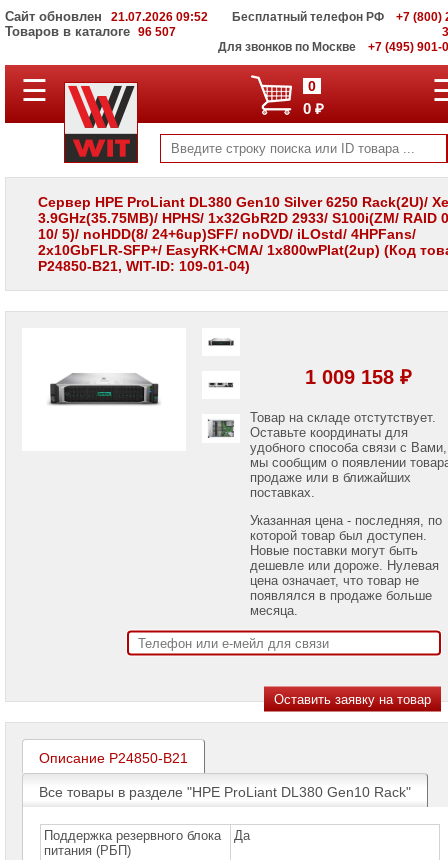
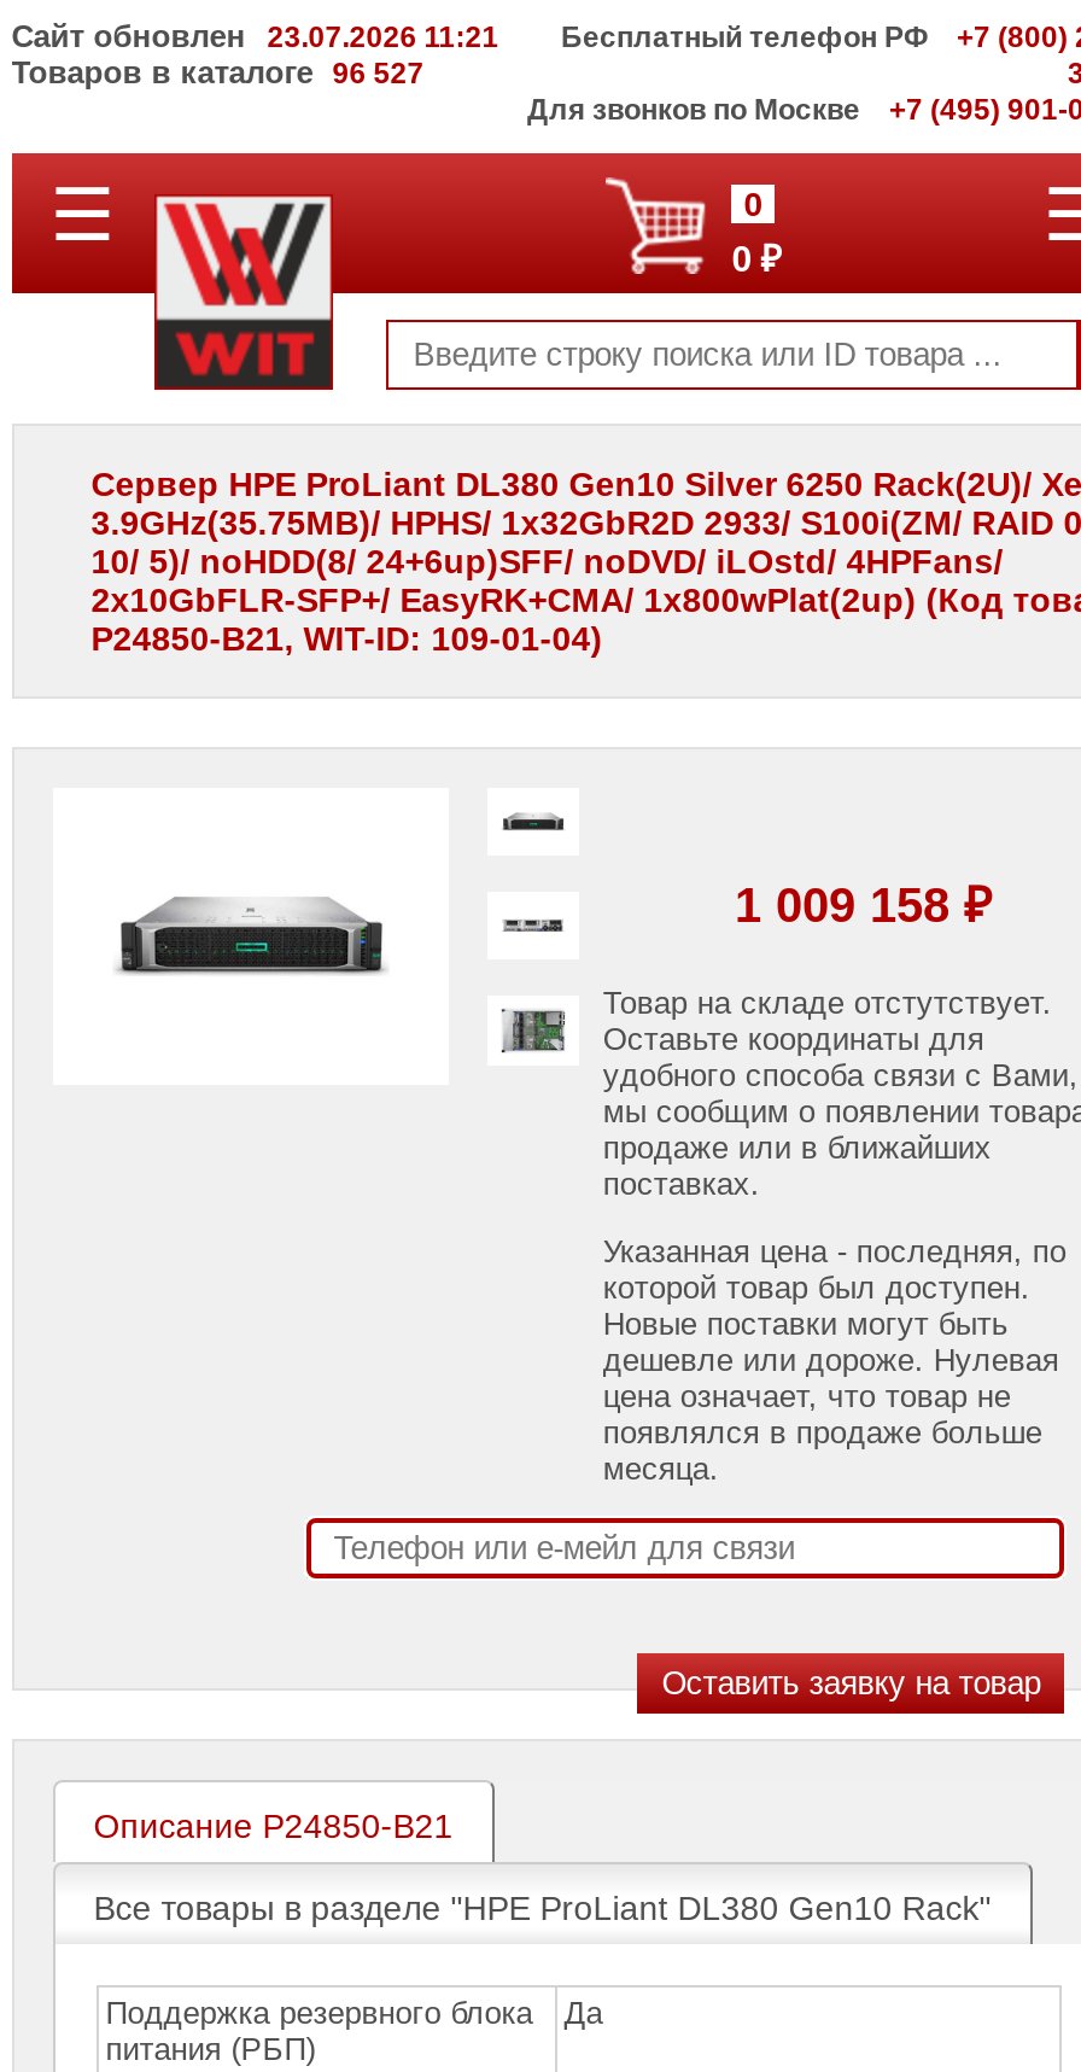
[5,9,208,24] Сайт обновлен 21.07.2026 09:52 -> [12,18,499,54] Сайт обновлен 23.07.2026 11:21
[5,24,176,39] Товаров в каталоге 96 507 -> [12,54,424,91] Товаров в каталоге 96 527

